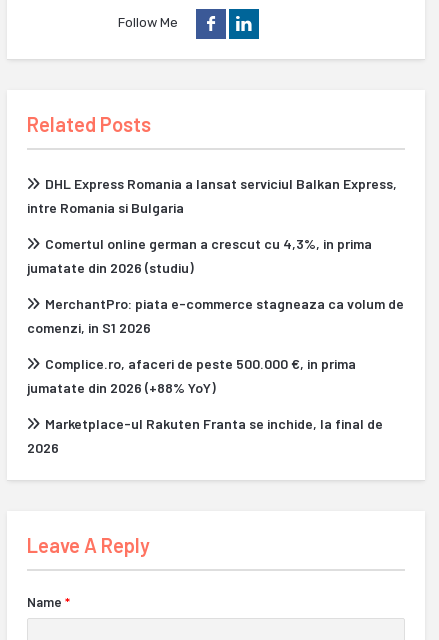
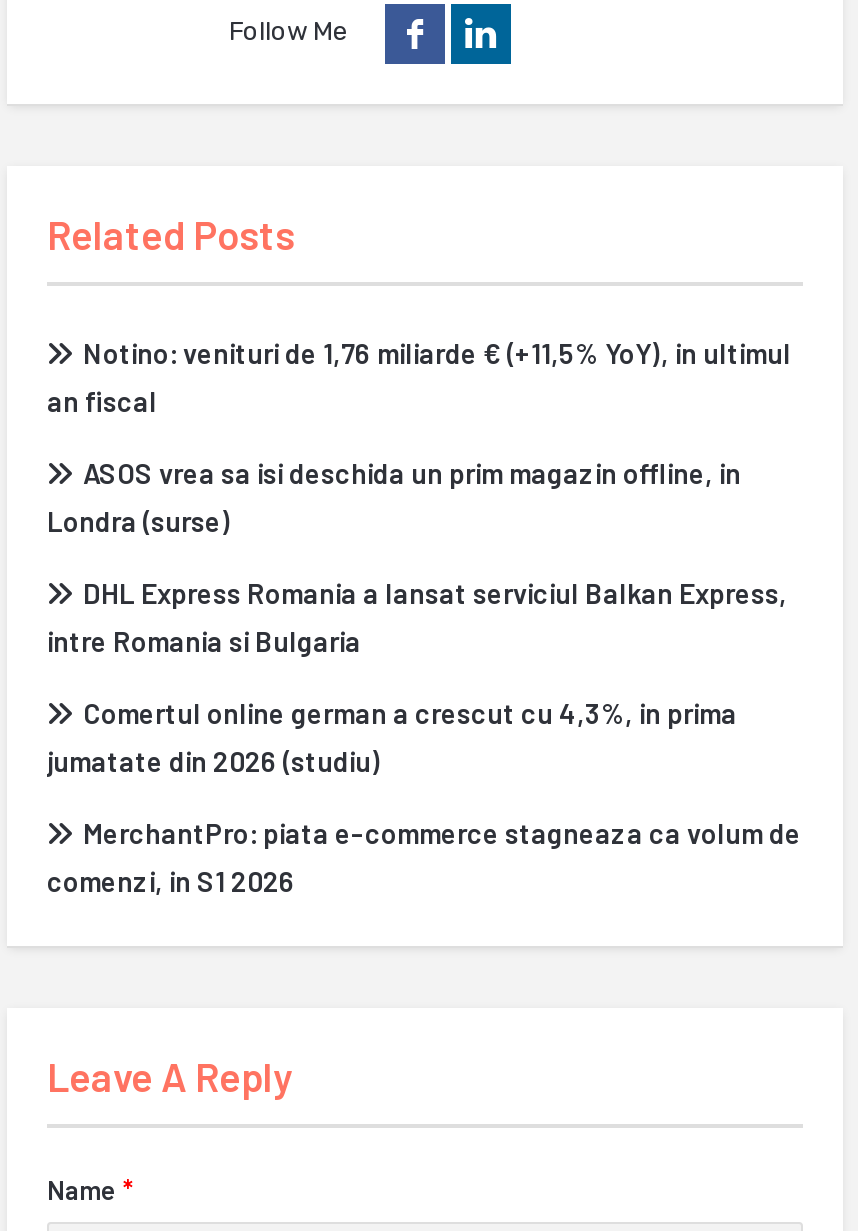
none -> [47,335,791,537] Notino: venituri de 1,76 miliarde € (+11,5% YoY), in ultimul | an fiscal | ASOS vrea sa isi deschida un prim magazin offline, in | Londra (surse)
moved [27,175,404,336] -> [47,575,801,897]: DHL Express Romania a lansat serviciul Balkan Express, | intre Romania si Bulgaria | Comertul online german a crescut cu 4,3%, in prima | jumatate din 2026 (studiu) | MerchantPro: piata e-commerce stagneaza ca volum de | comenzi, in S1 2026
[27,355,383,456] Complice.ro, afaceri de peste 500.000 €, in prima | jumatate din 2026 (+88% YoY) | Marketplace-ul Rakuten Franta se inchide, la final de | 2026 -> none

